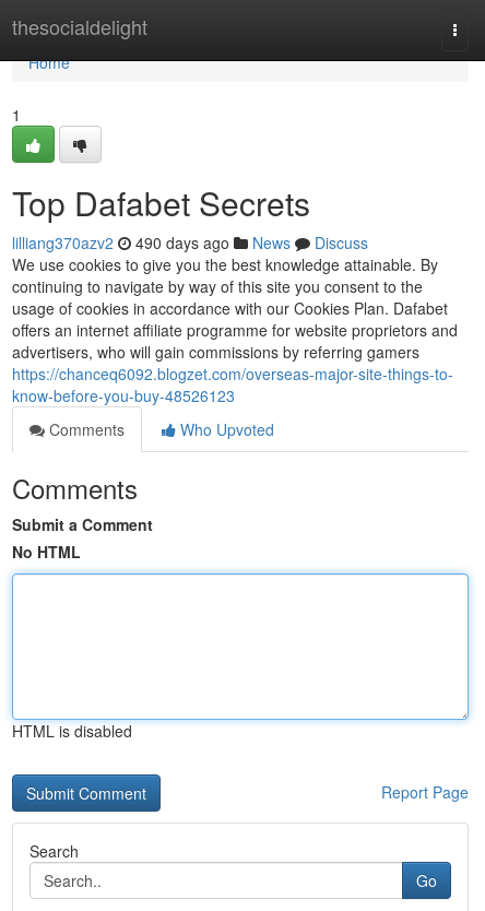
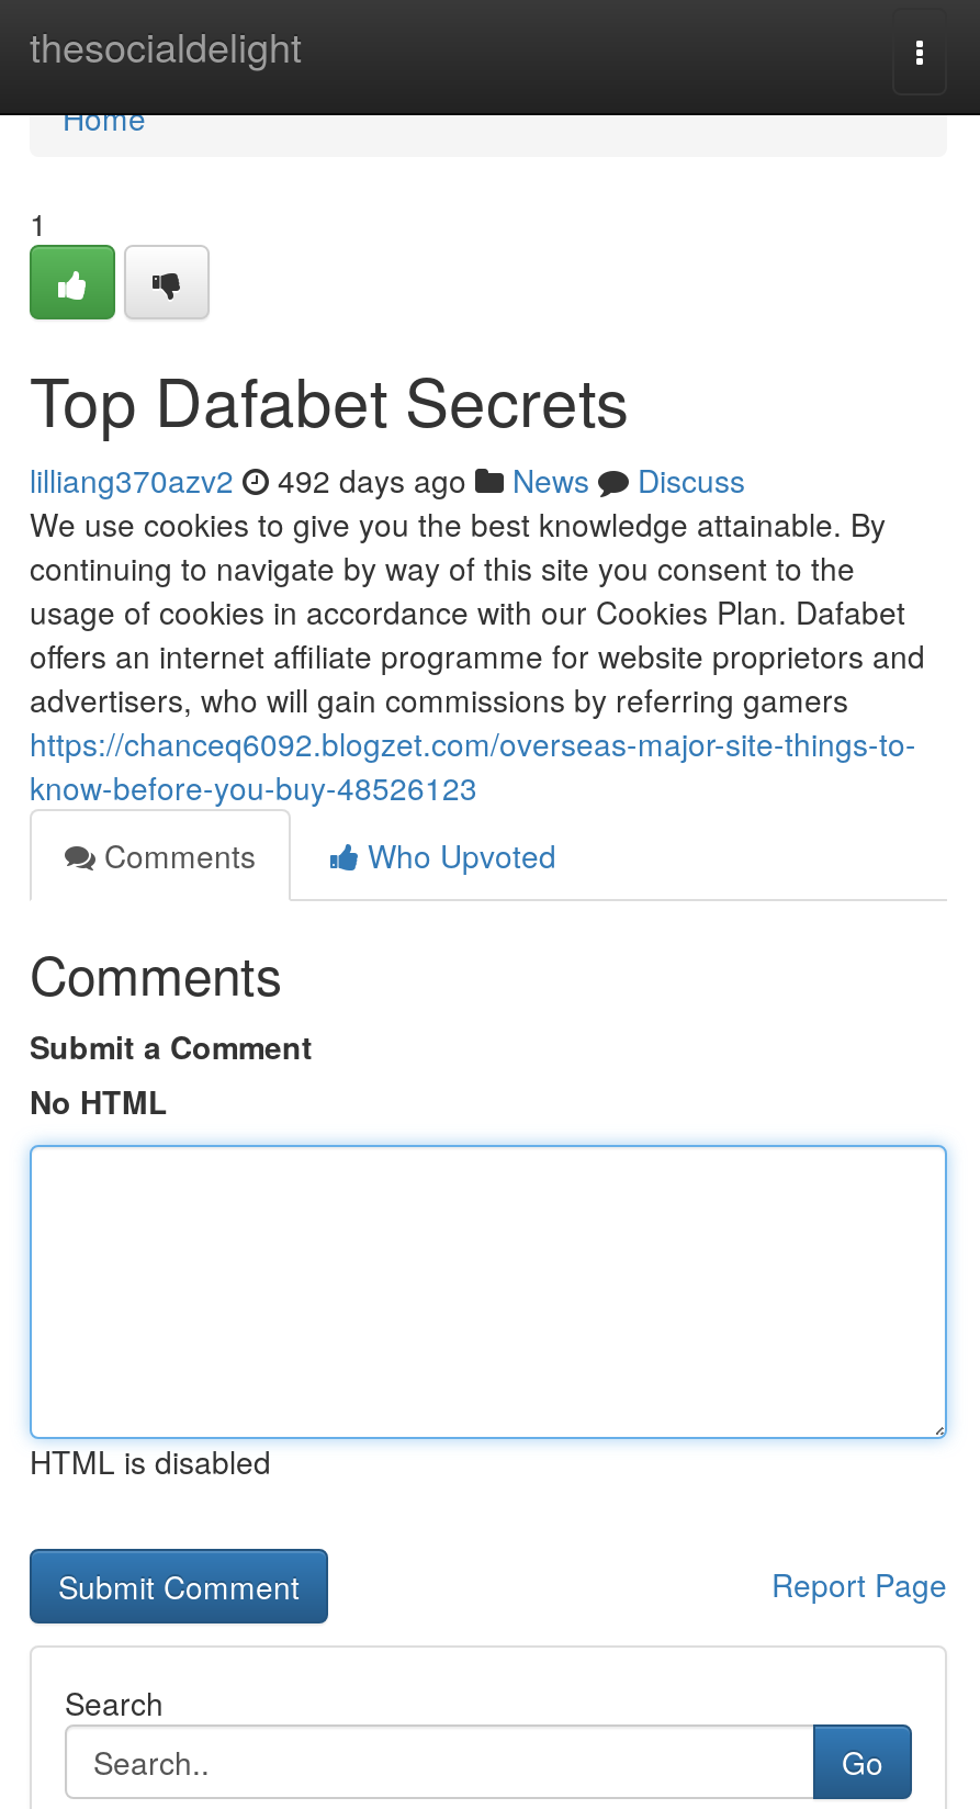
[12,232,368,253] lilliang370azv2 490 days ago News Discuss -> [30,458,745,502] lilliang370azv2 492 days ago News Discuss

